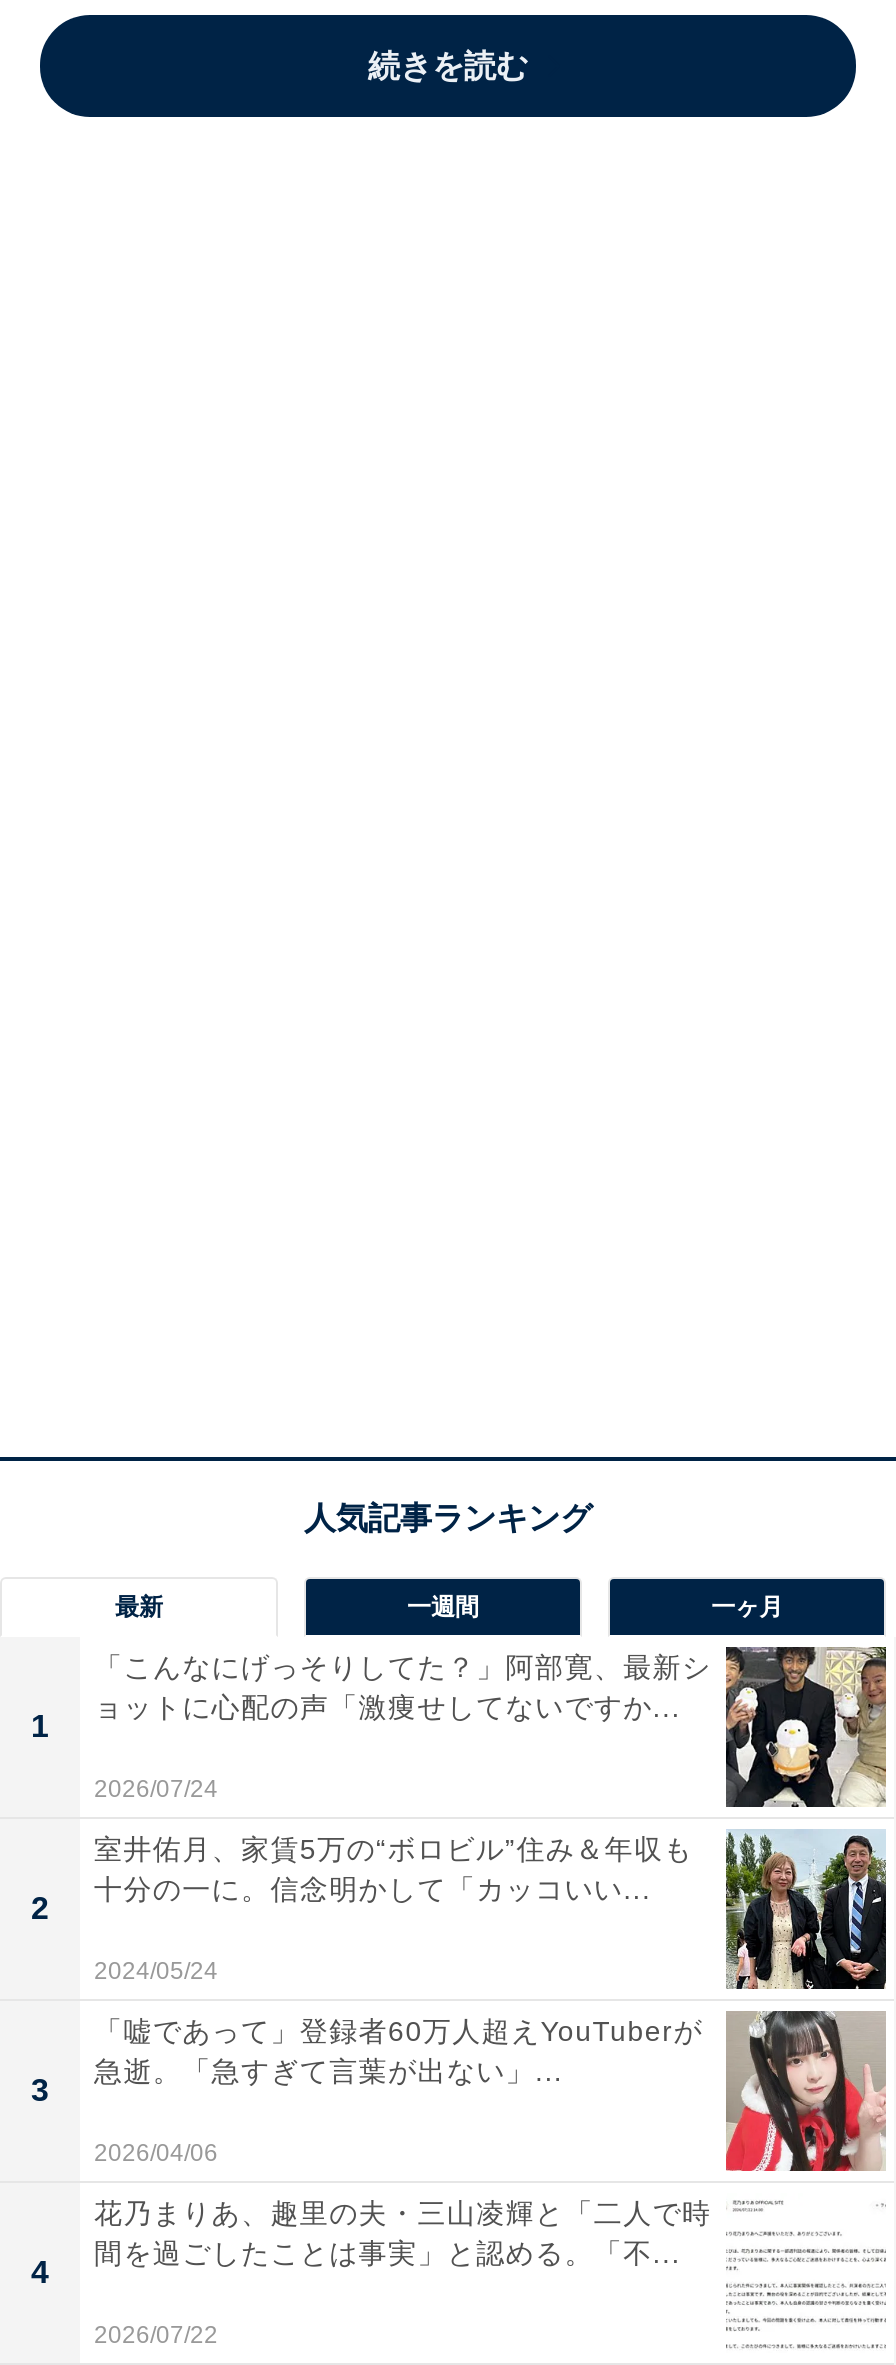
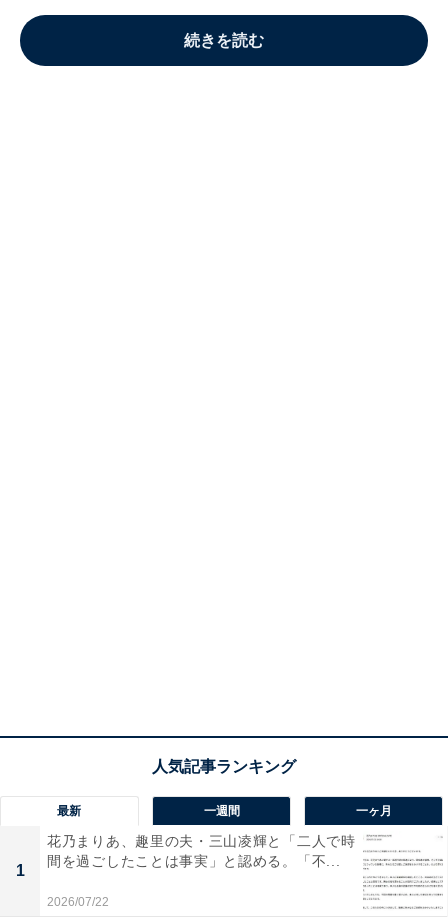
[94,1645,888,1809] [image] | 「こんなにげっそりしてた？」阿部寛、最新シ | ョットに心配の声「激痩せしてないですか... | 2026/07/24 -> none
[94,1829,888,1991] [image] | 室井佑月、家賃5万の“ボロビル”住み＆年収も | 十分の一に。信念明かして「カッコいい... | 2024/05/24 -> none
[31,1891,49,1925] 2 -> none
[94,2009,886,2173] [image] | 「嘘であって」登録者60万人超えYouTuberが | 急逝。「急すぎて言葉が出ない」... | 2026/04/06 -> none
[31,2073,49,2107] 3 -> none
[31,2255,49,2289] 4 -> none

